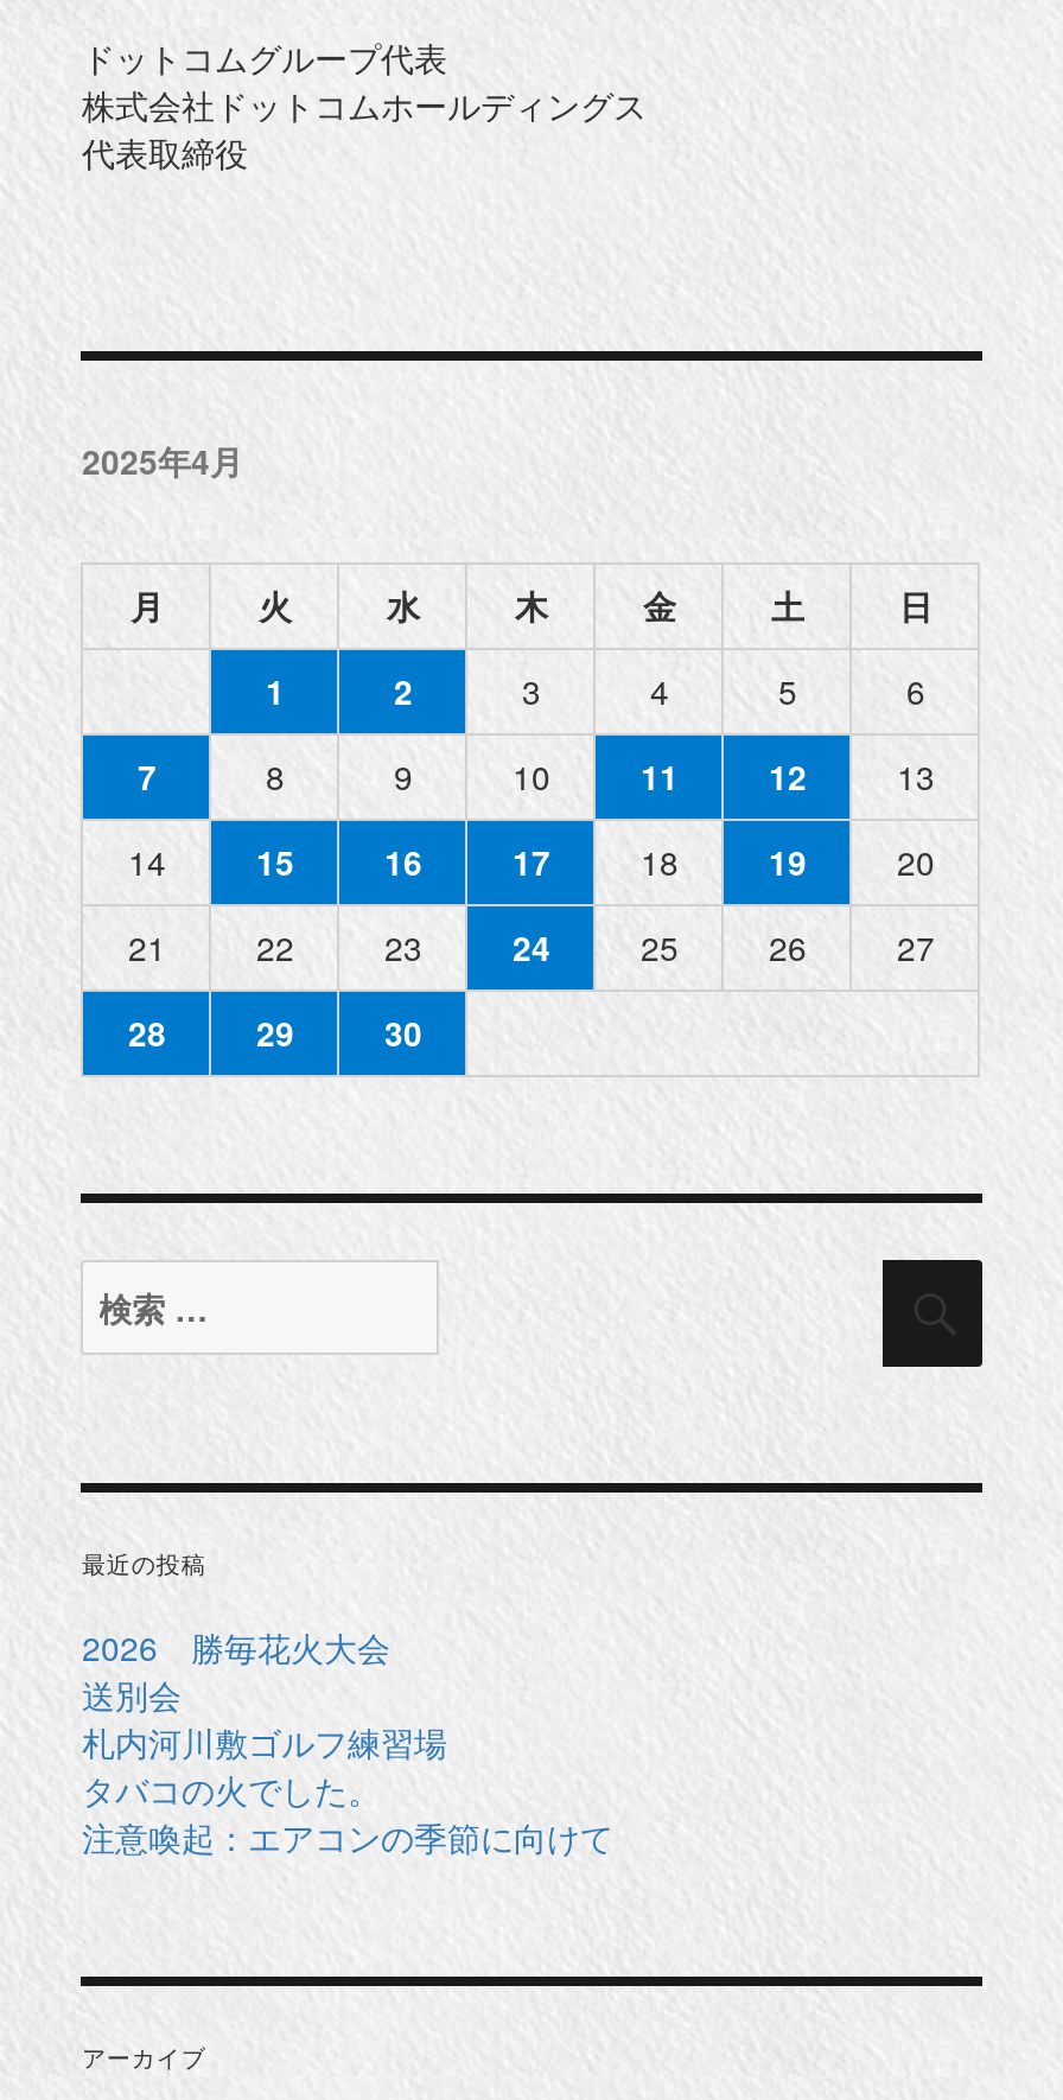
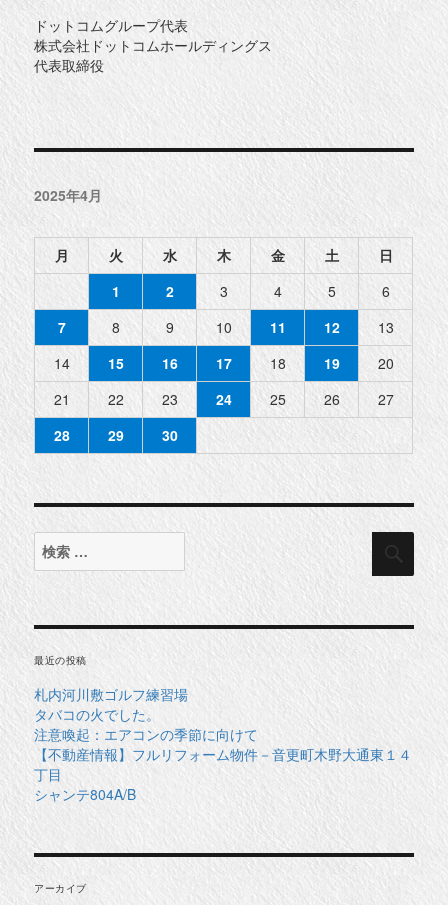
[82,1624,390,1718] 2026 勝毎花火大会 | 送別会 -> none
moved [82,1718,613,1861] -> [34,684,258,744]: 札内河川敷ゴルフ練習場 | 注意喚起：エアコンの季節に向けて
none -> [34,744,412,804] 【不動産情報】フルリフォーム物件－音更町木野大通東１４ | 丁目 | シャンテ804A/B

